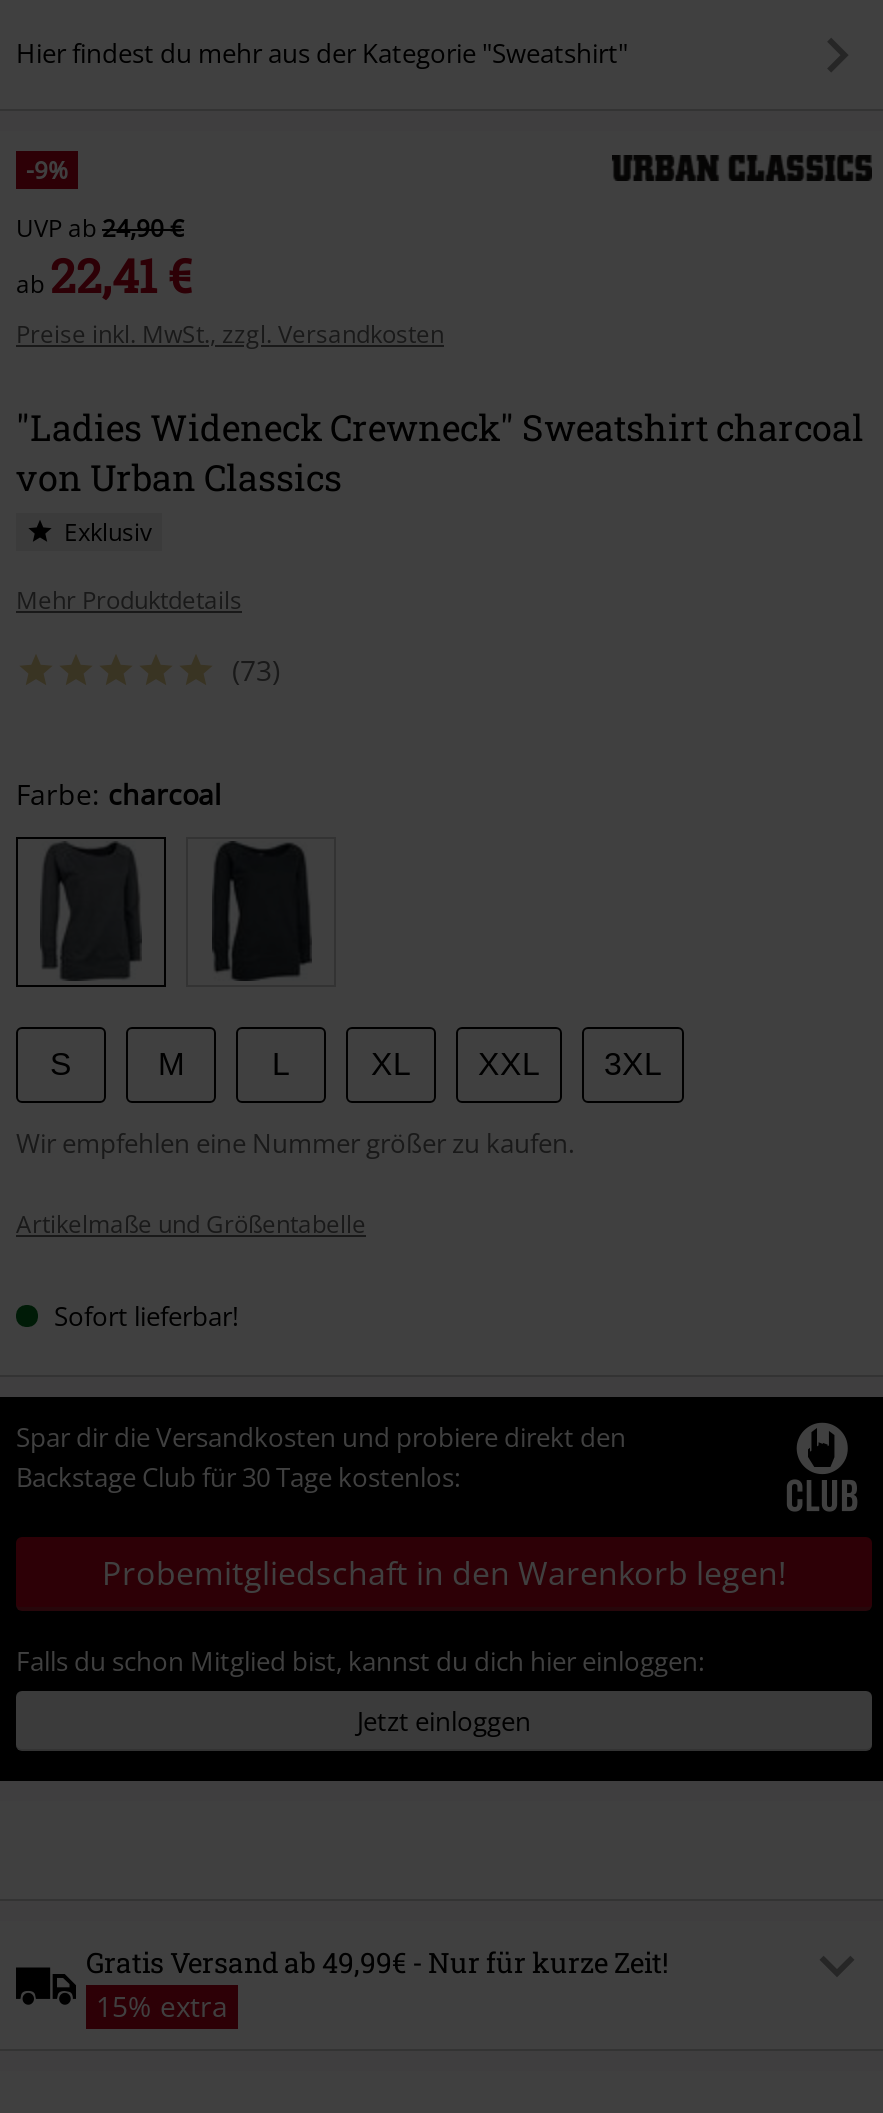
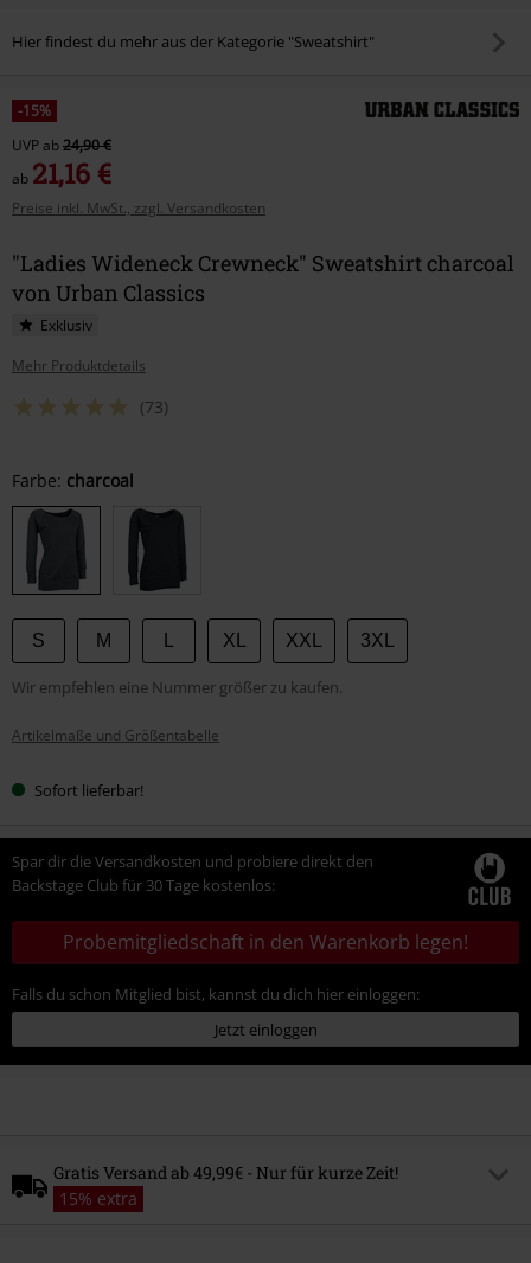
[26,152,68,186] -9% -> [18,100,51,120] -15%
[16,244,192,304] ab22,41 € -> [12,155,111,190] ab21,16 €

